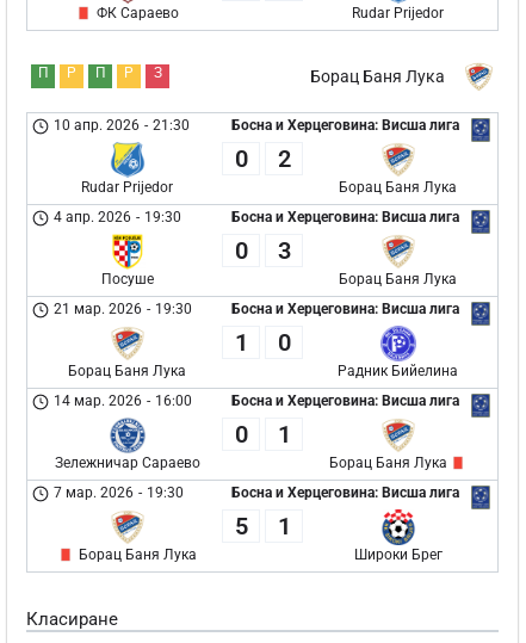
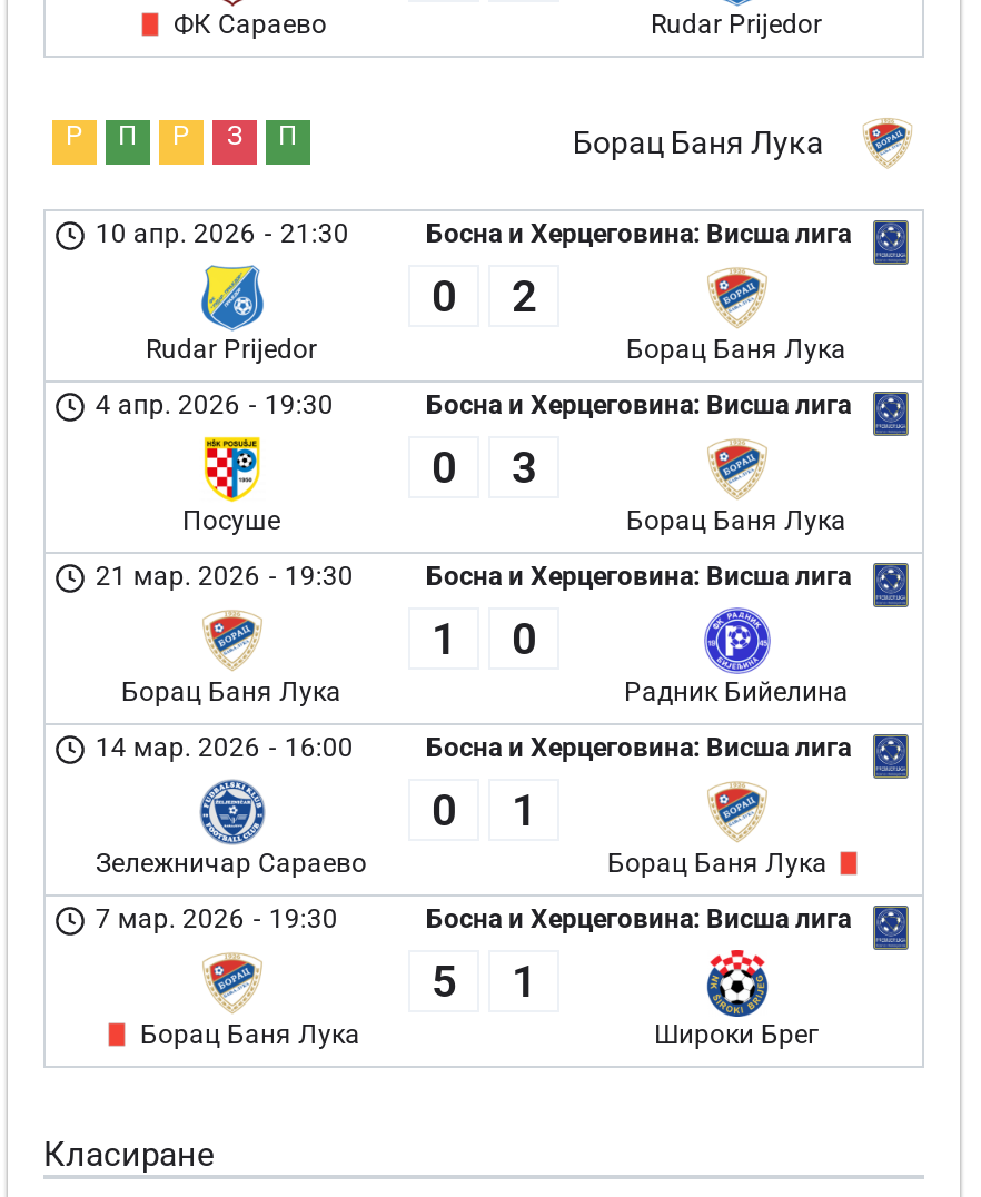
[38,64,48,81] П -> none
none -> [278,120,298,151] П

